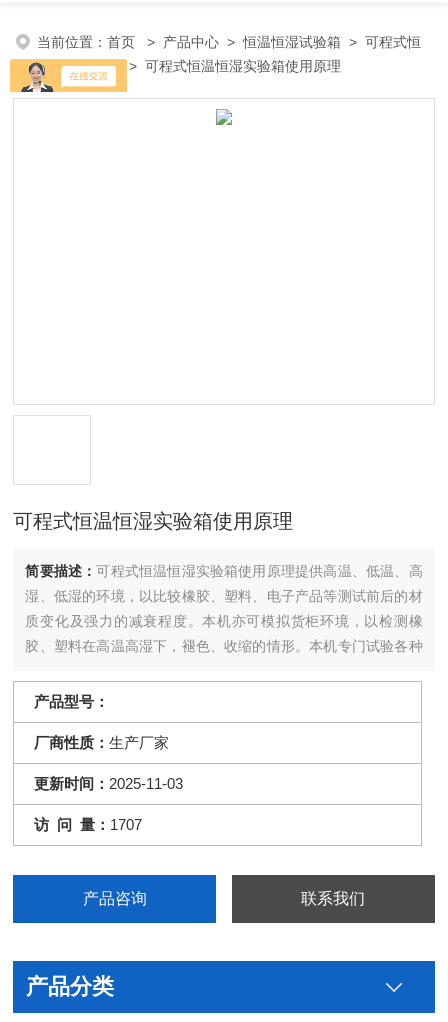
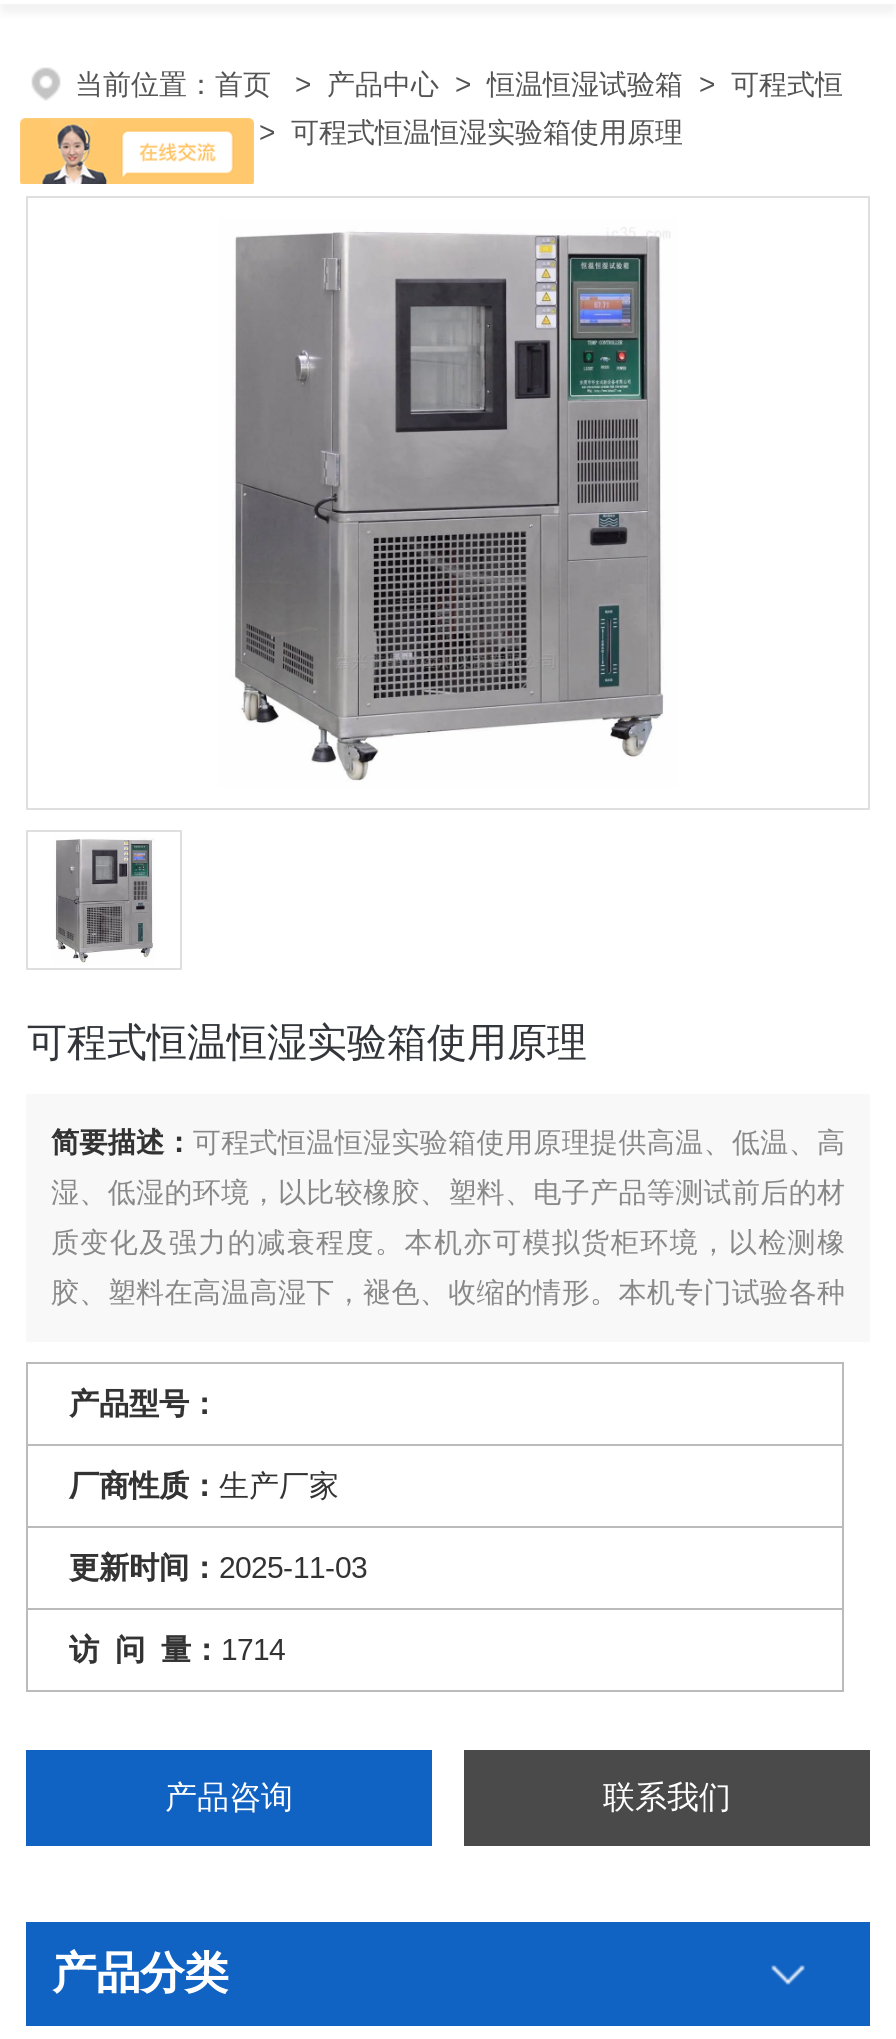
none -> [54,838,154,962] [image]
none -> [234,220,664,782] [image]
[34,816,142,833] 访 问 量：1707 -> [69,1632,285,1666] 访 问 量：1714

